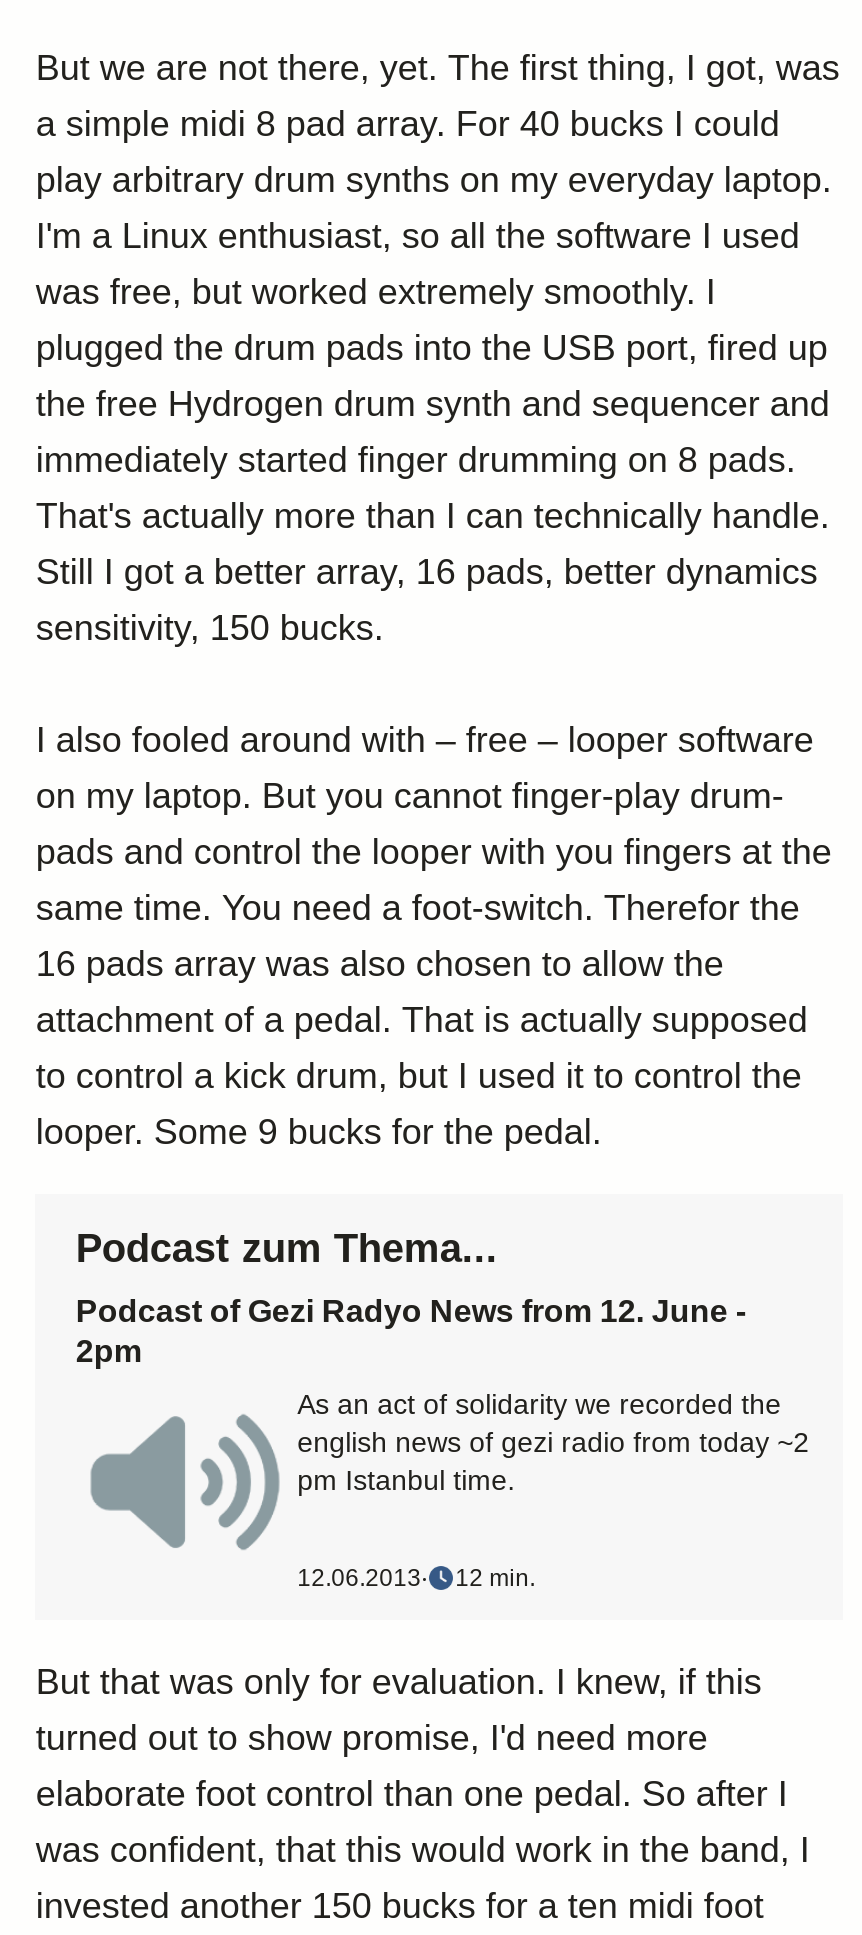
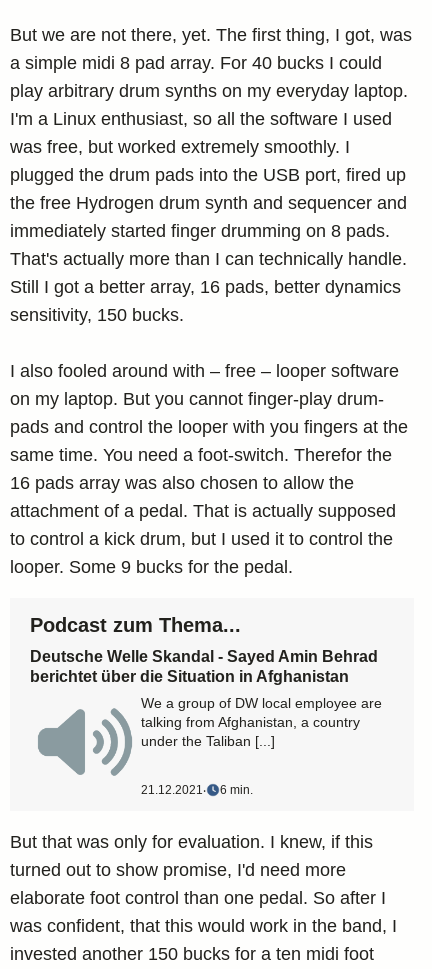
[76,1294,746,1368] Podcast of Gezi Radyo News from 12. June - | 2pm -> [30,648,378,685] Deutsche Welle Skandal - Sayed Amin Behrad | berichtet über die Situation in Afghanistan
[297,1388,809,1496] As an act of solidarity we recorded the | english news of gezi radio from today ~2 | pm Istanbul time. -> [141,695,382,749] We a group of DW local employee are | talking from Afghanistan, a country | under the Taliban [...]
[297,1564,535,1592] 12.06.2013‧ | 12 min. -> [141,783,253,797] 21.12.2021‧ | 6 min.

